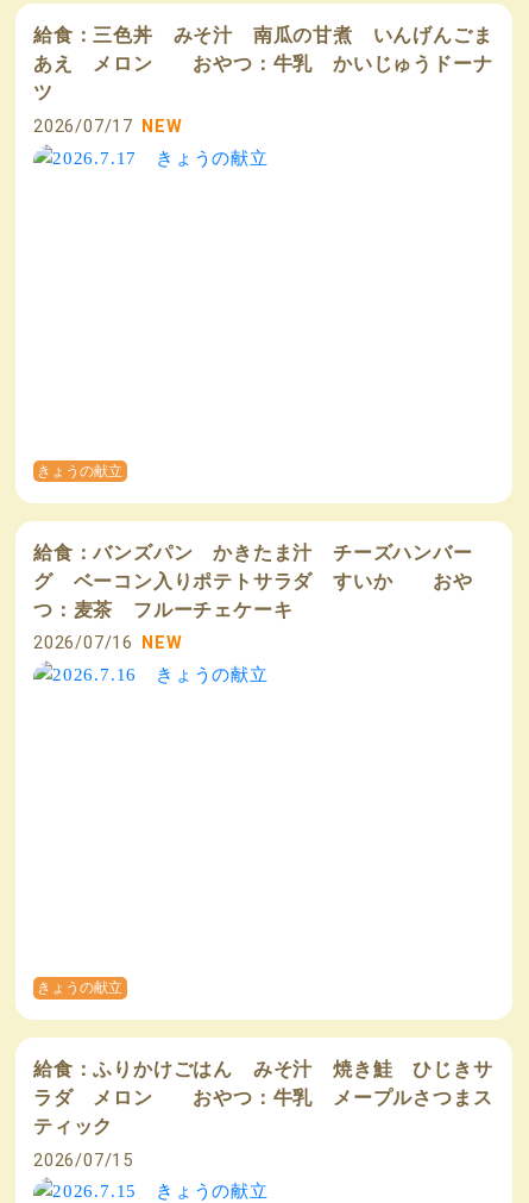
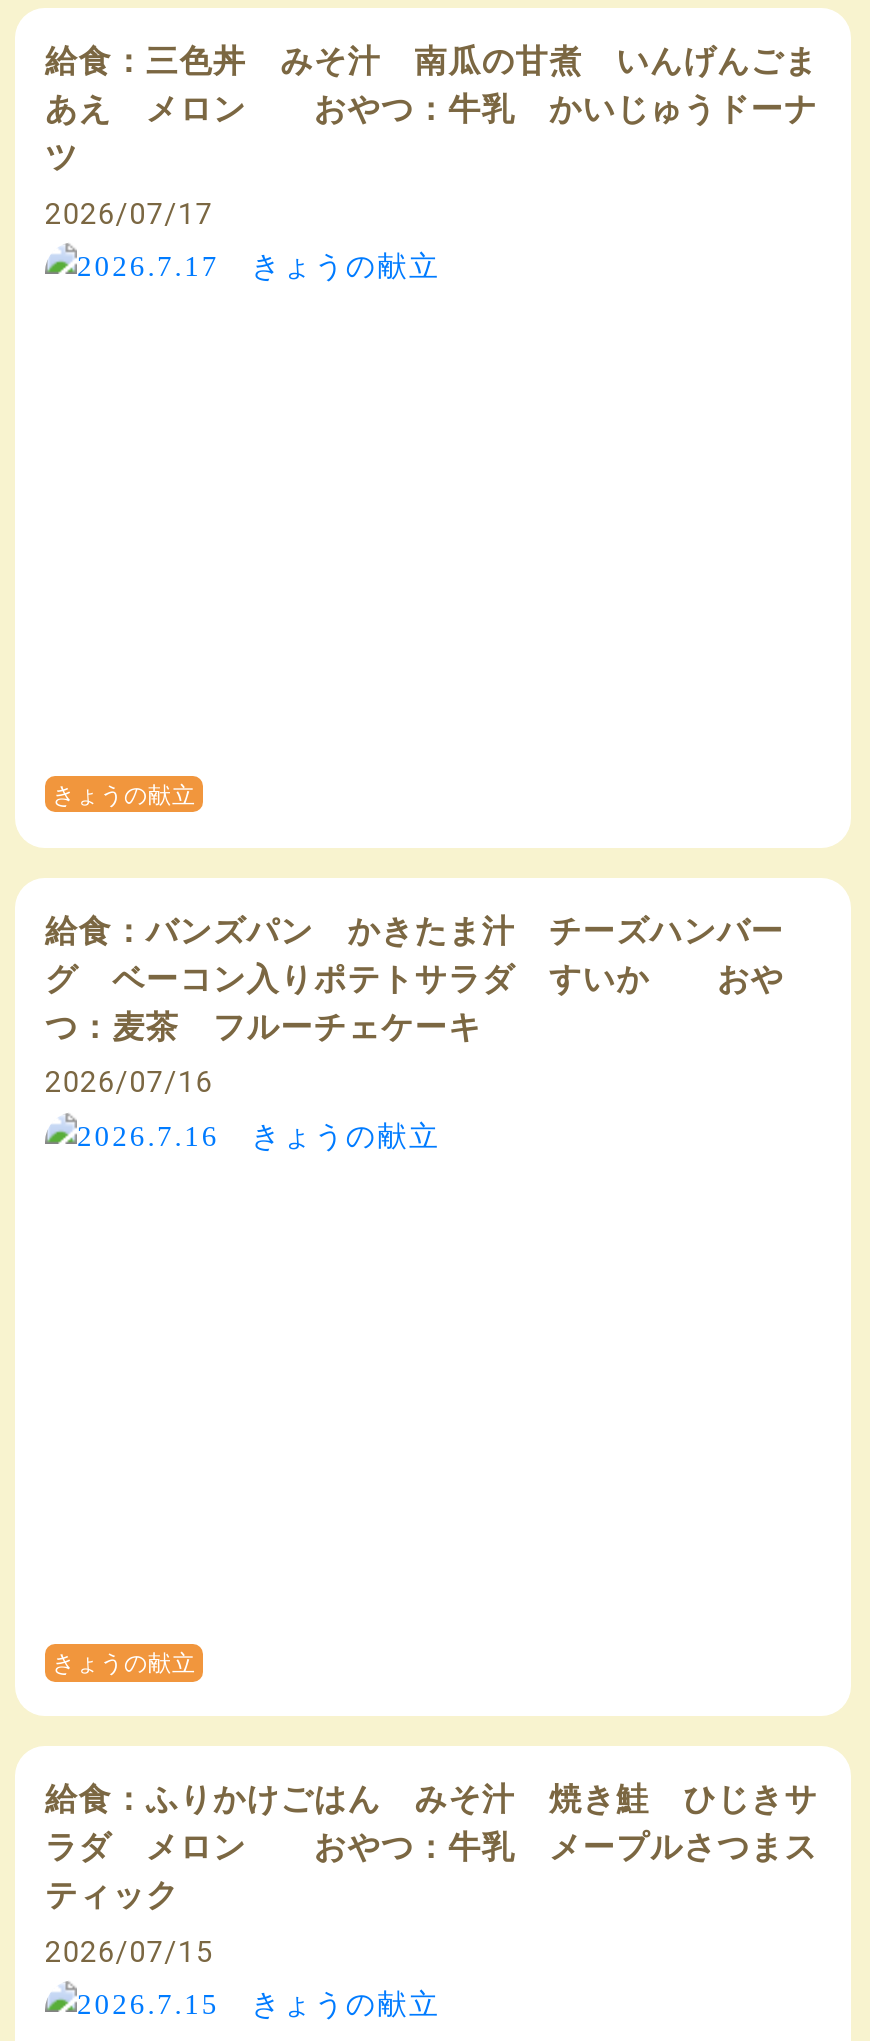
[33,115,183,136] 2026/07/17 NEW -> [45,195,213,231] 2026/07/17
[33,632,183,653] 2026/07/16 NEW -> [45,1064,213,1100] 2026/07/16

